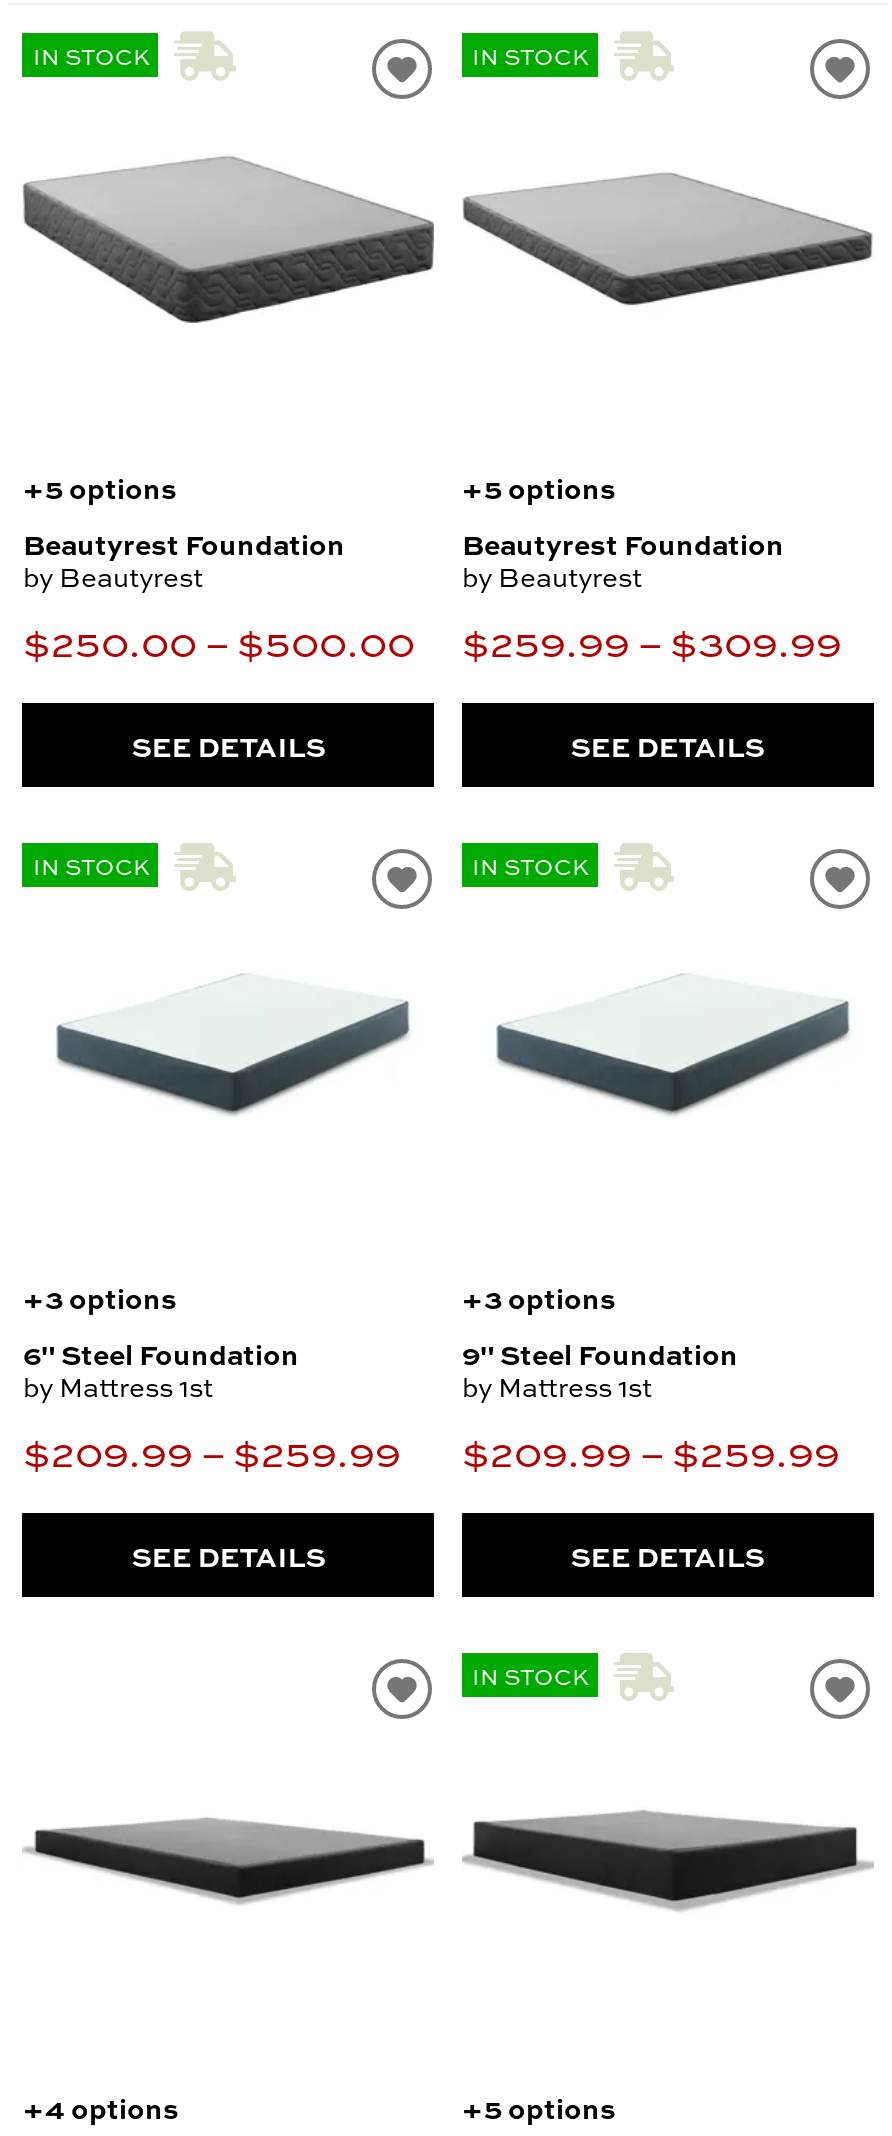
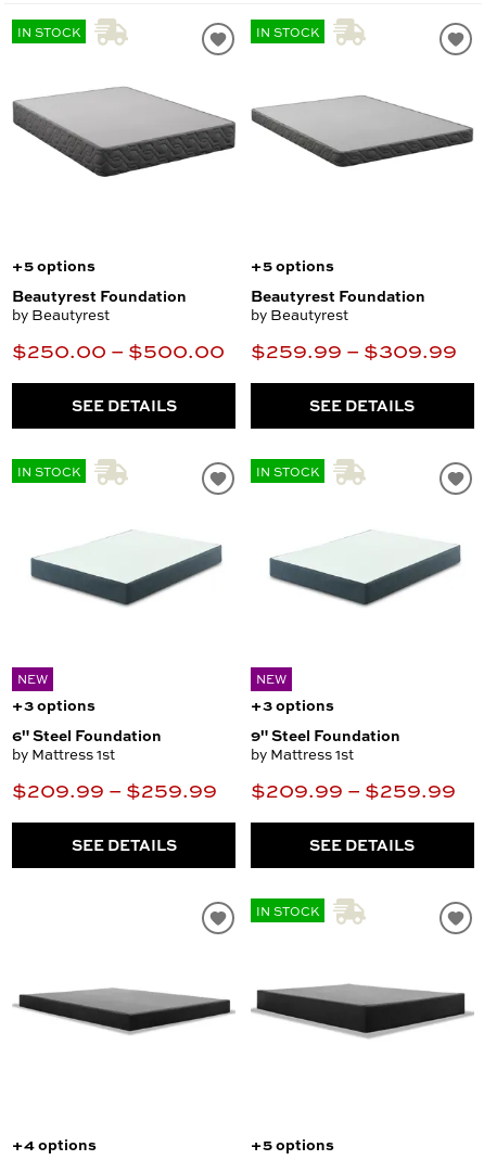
none -> [18,671,48,687] NEW
none -> [256,671,286,687] NEW

